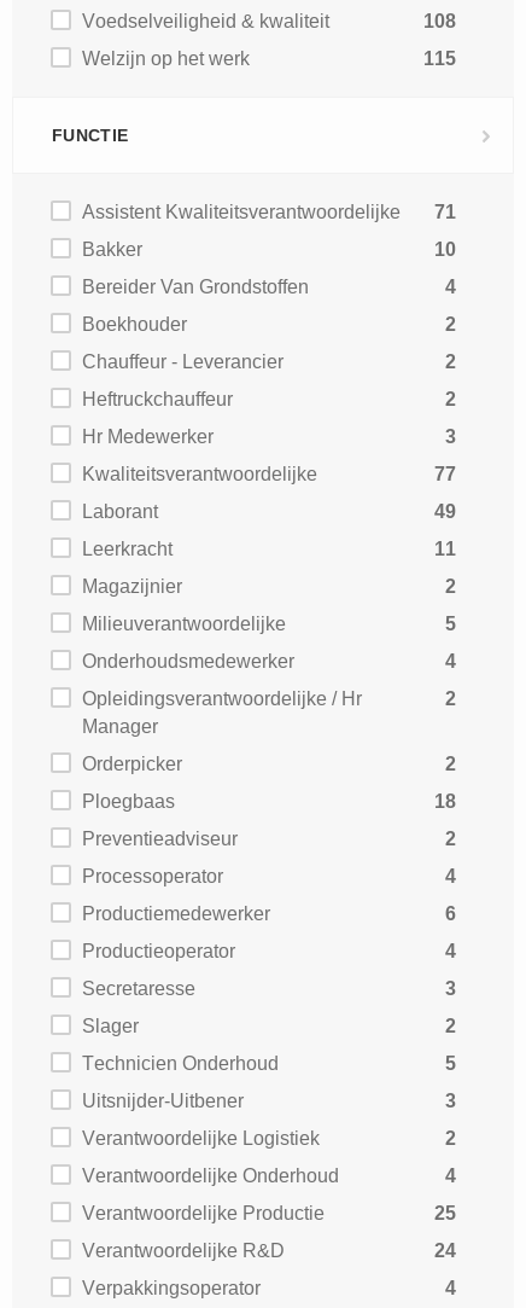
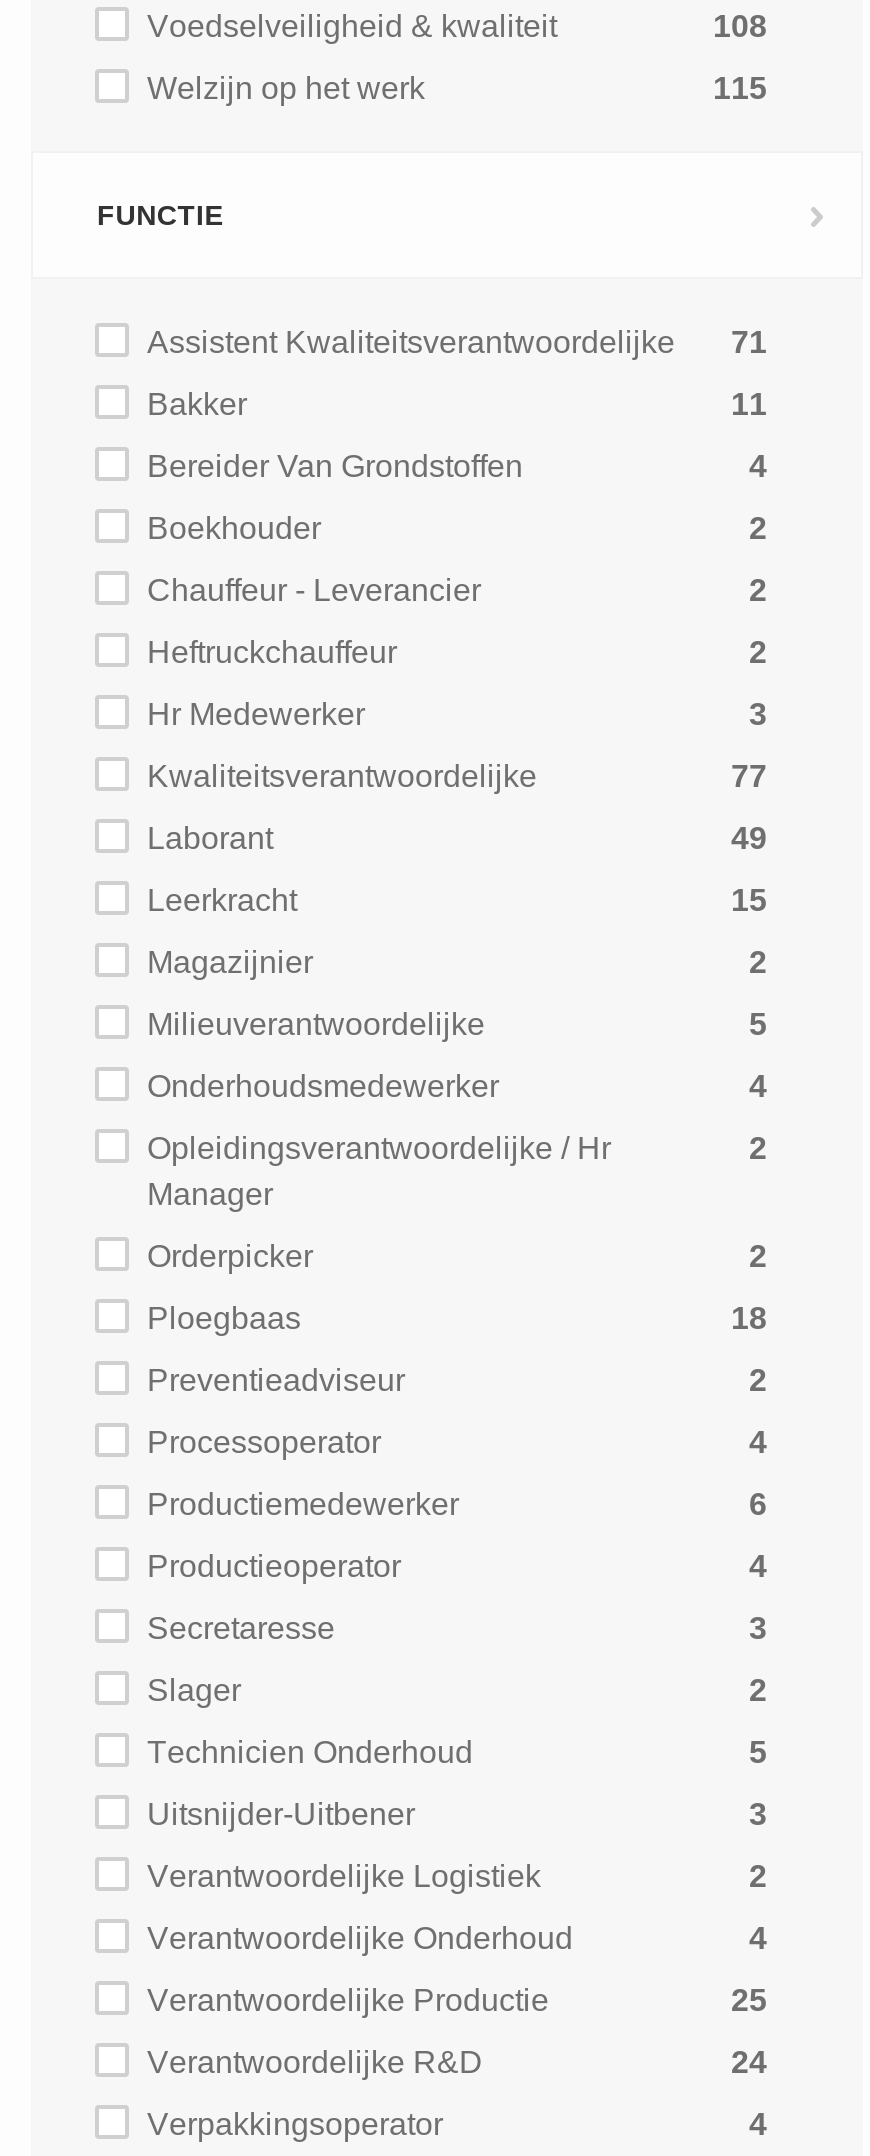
[434,239,456,260] 10 -> [731,387,767,421] 11
[434,539,456,559] 11 -> [731,883,767,917] 15

